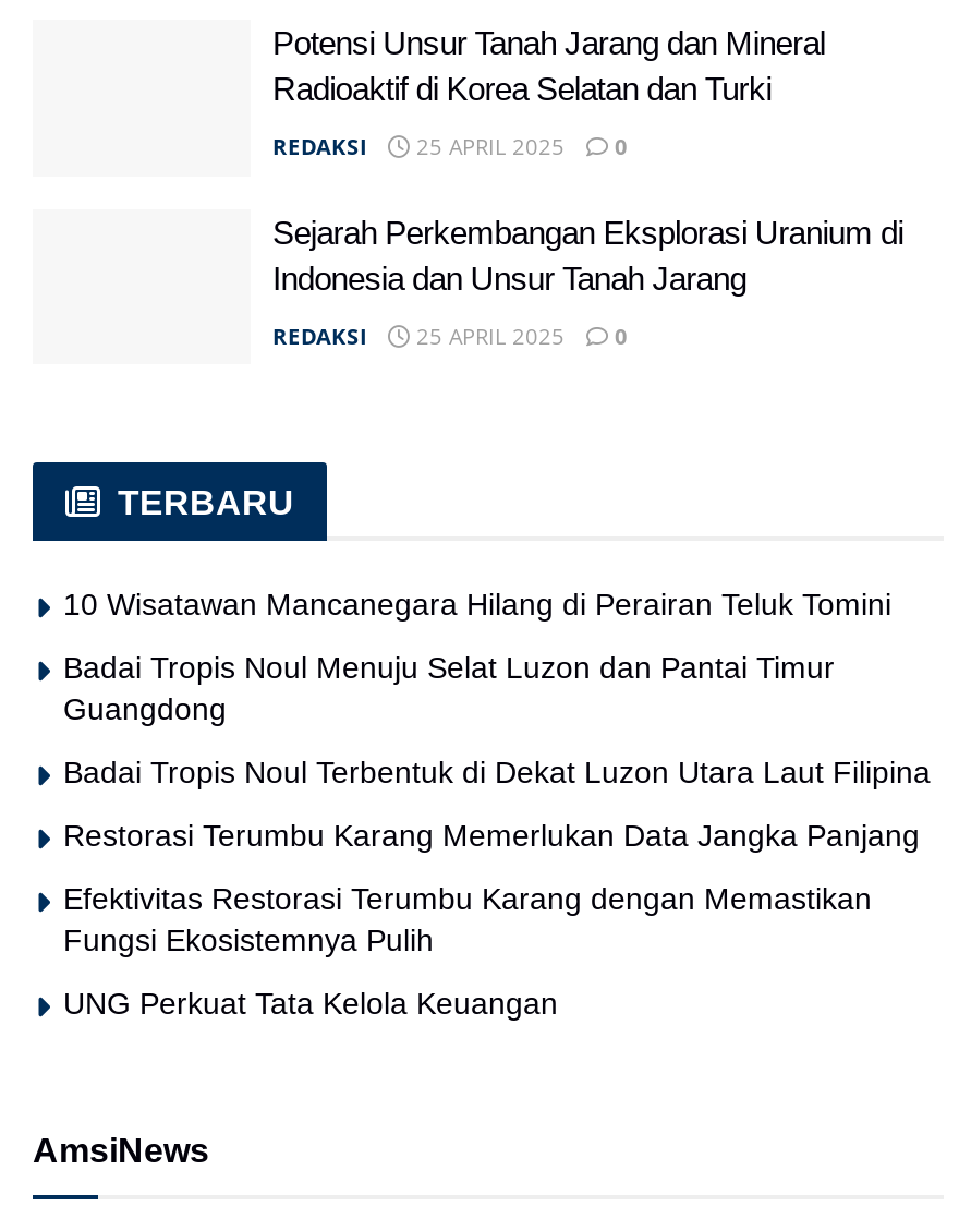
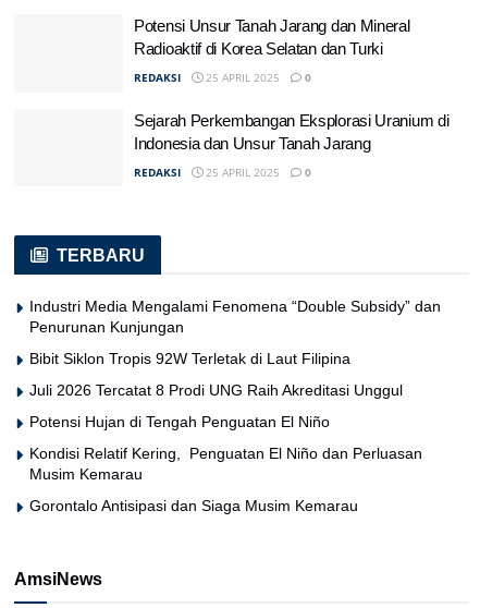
[63,587,891,622] 10 Wisatawan Mancanegara Hilang di Perairan Teluk Tomini -> [29,297,441,336] Industri Media Mengalami Fenomena “Double Subsidy” dan | Penurunan Kunjungan
[63,650,835,726] Badai Tropis Noul Menuju Selat Luzon dan Pantai Timur | Guangdong -> [29,350,350,367] Bibit Siklon Tropis 92W Terletak di Laut Filipina
[63,755,931,789] Badai Tropis Noul Terbentuk di Dekat Luzon Utara Laut Filipina -> [29,381,403,399] Juli 2026 Tercatat 8 Prodi UNG Raih Akreditasi Unggul
[63,818,920,853] Restorasi Terumbu Karang Memerlukan Data Jangka Panjang -> [29,413,330,430] Potensi Hujan di Tengah Penguatan El Niño
[63,881,872,957] Efektivitas Restorasi Terumbu Karang dengan Memastikan | Fungsi Ekosistemnya Pulih -> [29,445,422,483] Kondisi Relatif Kering, Penguatan El Niño dan Perluasan | Musim Kemarau
[63,986,558,1021] UNG Perkuat Tata Kelola Keuangan -> [29,497,358,514] Gorontalo Antisipasi dan Siaga Musim Kemarau

